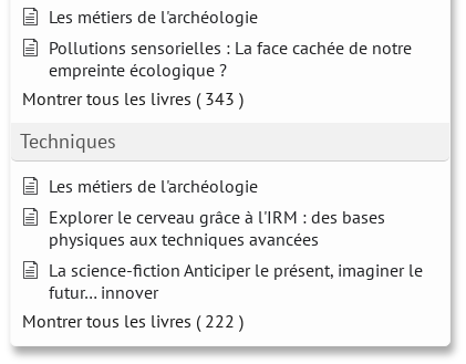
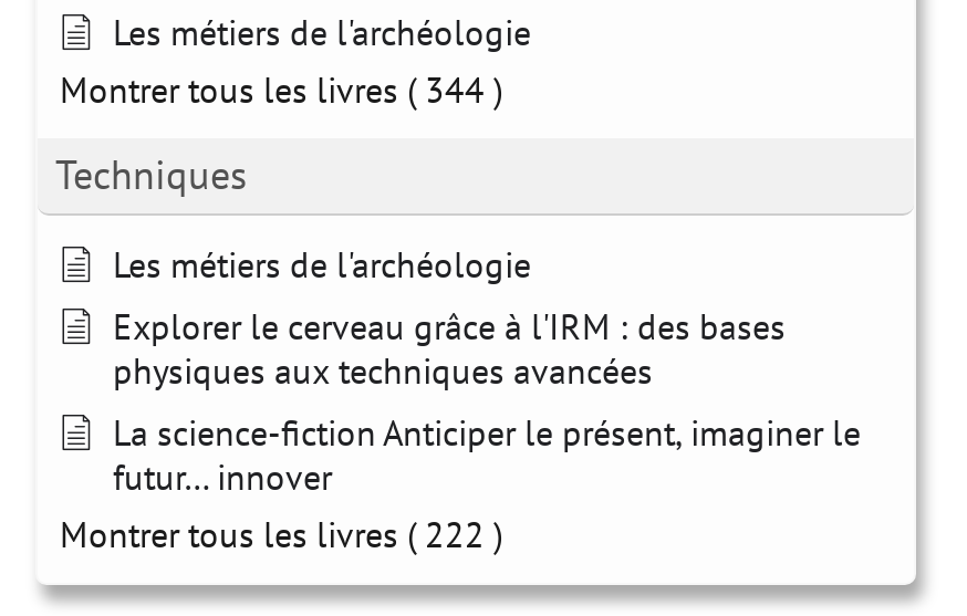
[22,37,412,110] Pollutions sensorielles : La face cachée de notre | empreinte écologique ? | Montrer tous les livres ( 343 ) -> [60,68,502,112] Montrer tous les livres ( 344 )

